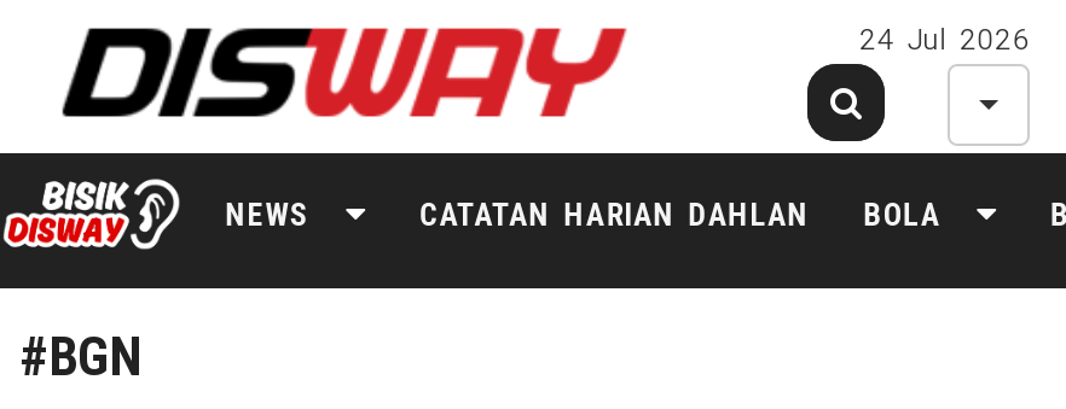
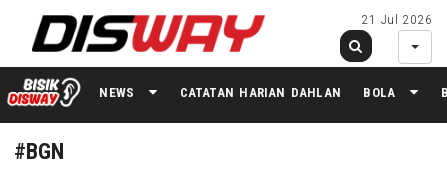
[860,21,1030,62] 24 Jul 2026 -> [362,12,432,29] 21 Jul 2026

